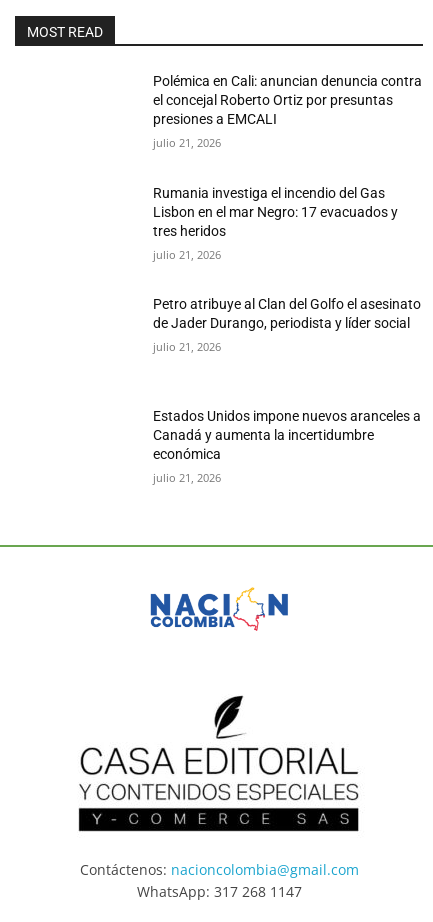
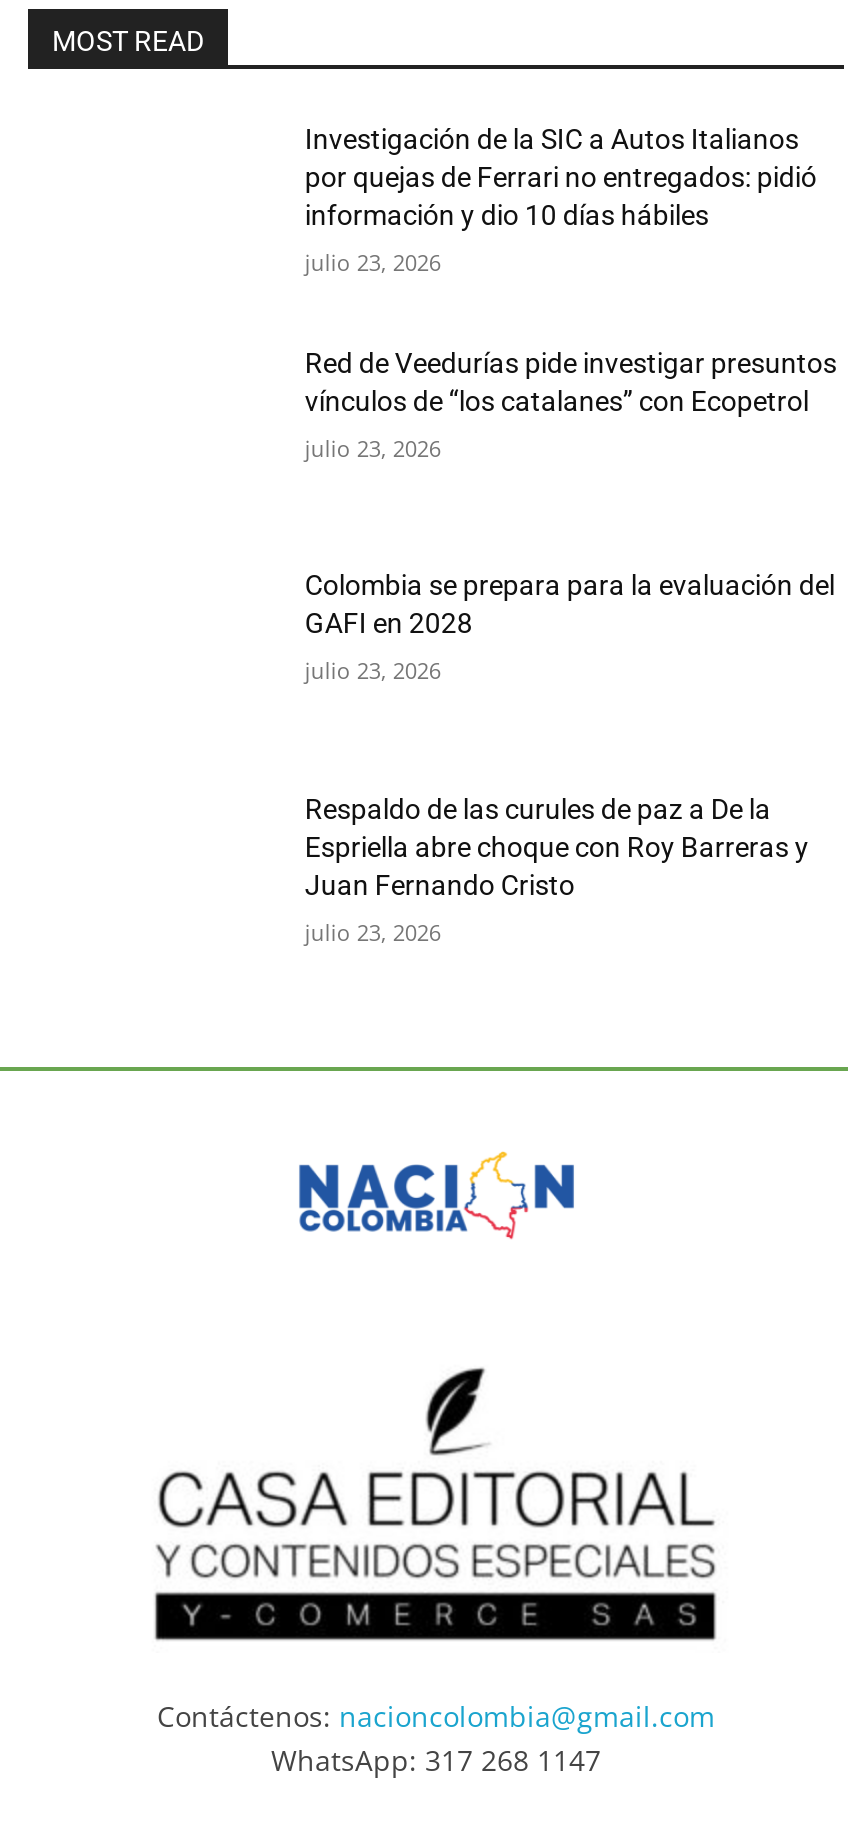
[153,73,422,127] Polémica en Cali: anuncian denuncia contra | el concejal Roberto Ortiz por presuntas | presiones a EMCALI -> [305,123,817,231] Investigación de la SIC a Autos Italianos | por quejas de Ferrari no entregados: pidió | información y dio 10 días hábiles
[153,135,221,150] julio 21, 2026 -> [305,247,441,277] julio 23, 2026
[153,185,398,239] Rumania investiga el incendio del Gas | Lisbon en el mar Negro: 17 evacuados y | tres heridos -> [305,346,837,416] Red de Veedurías pide investigar presuntos | vínculos de “los catalanes” con Ecopetrol
[153,247,221,262] julio 21, 2026 -> [305,432,441,462] julio 23, 2026
[153,296,421,331] Petro atribuye al Clan del Golfo el asesinato | de Jader Durango, periodista y líder social -> [305,570,835,640] Colombia se prepara para la evaluación del | GAFI en 2028
[153,339,221,354] julio 21, 2026 -> [305,656,441,686] julio 23, 2026
[153,408,421,462] Estados Unidos impone nuevos aranceles a | Canadá y aumenta la incertidumbre | económica -> [305,793,809,901] Respaldo de las curules de paz a De la | Espriella abre choque con Roy Barreras y | Juan Fernando Cristo
[153,470,221,485] julio 21, 2026 -> [305,917,441,947] julio 23, 2026

